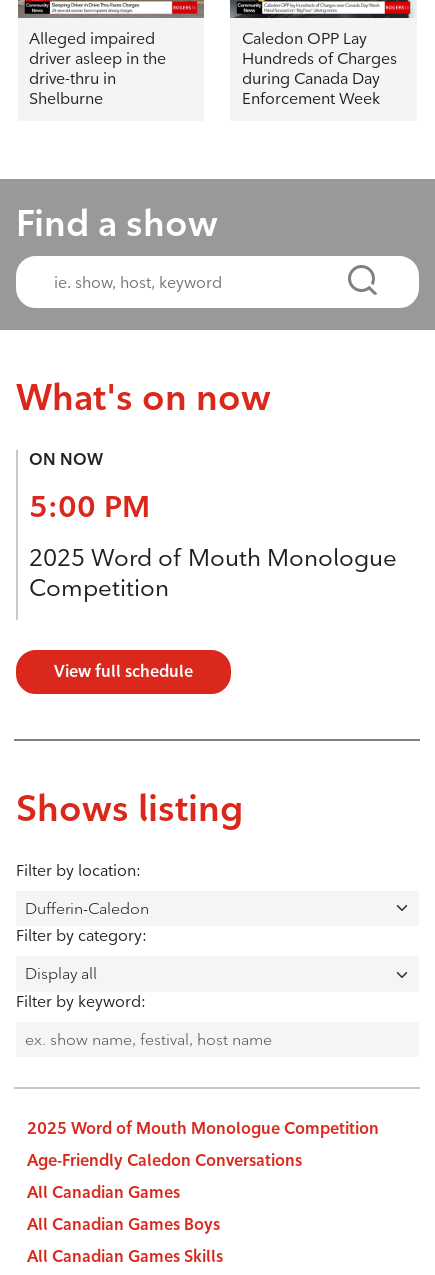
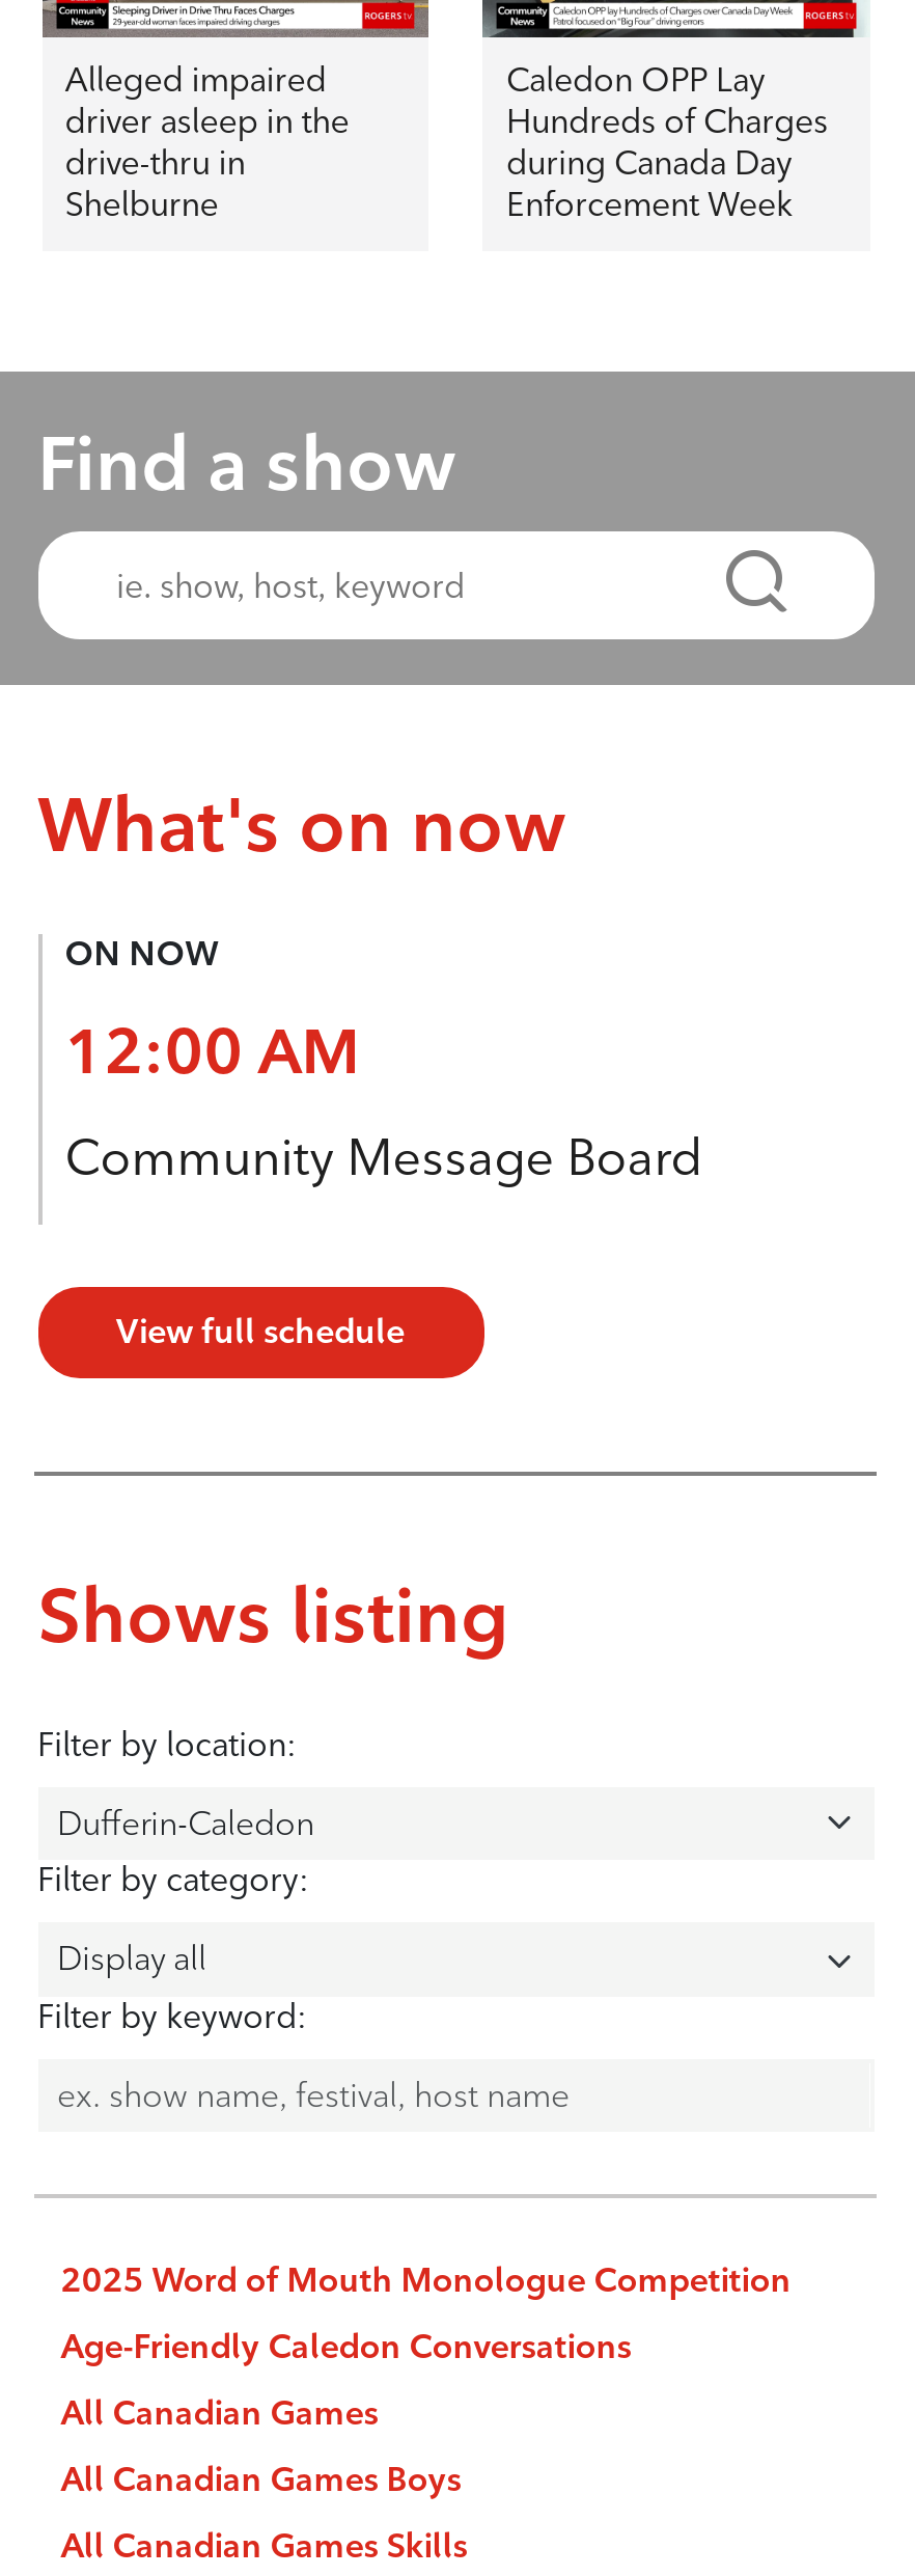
[29,488,150,525] 5:00 PM -> [65,1014,360,1090] 12:00 AM
[29,543,397,602] 2025 Word of Mouth Monologue | Competition -> [65,1127,702,1187] Community Message Board

